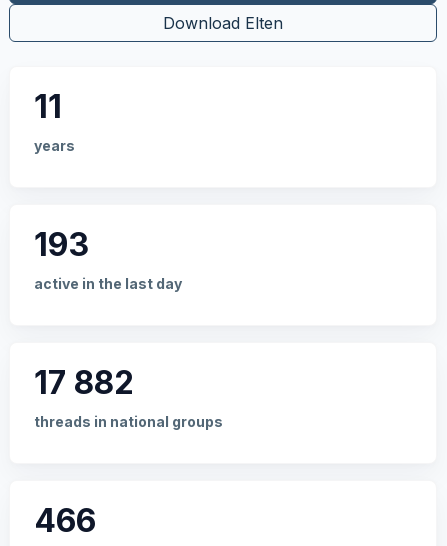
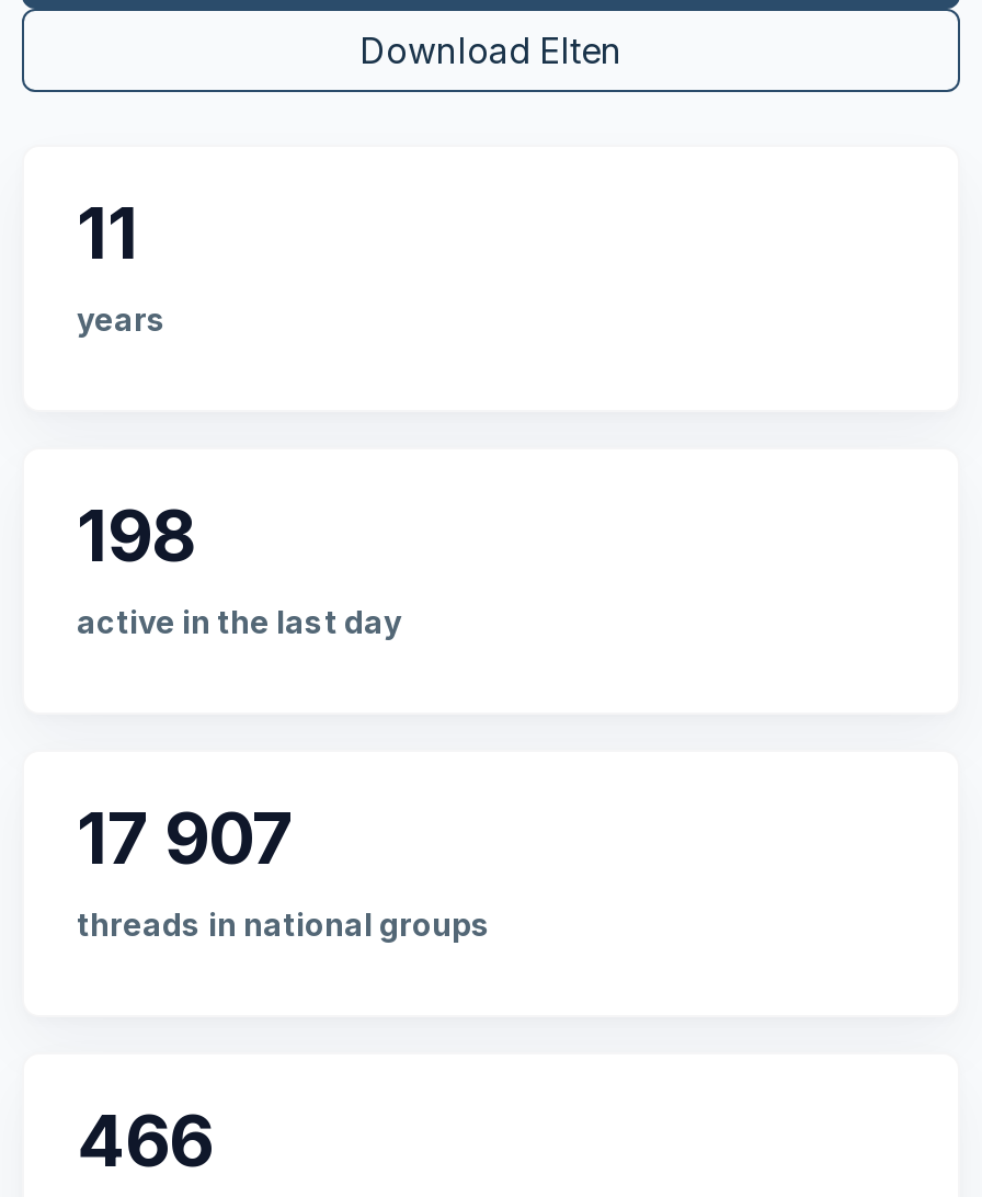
[34,225,89,264] 193 -> [77,493,195,579] 198
[34,363,134,402] 17 882 -> [77,796,292,881] 17 907

